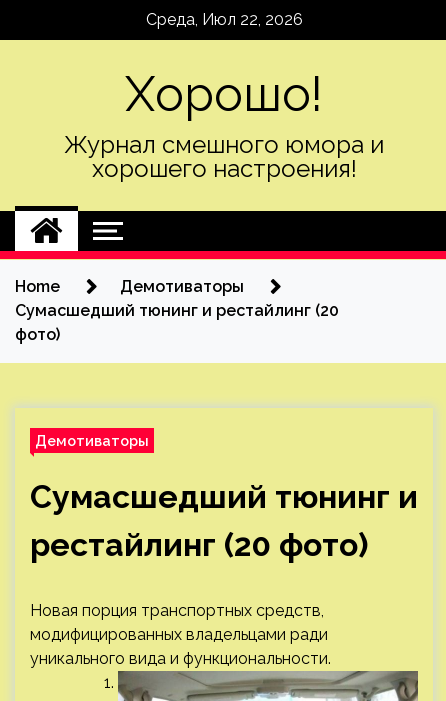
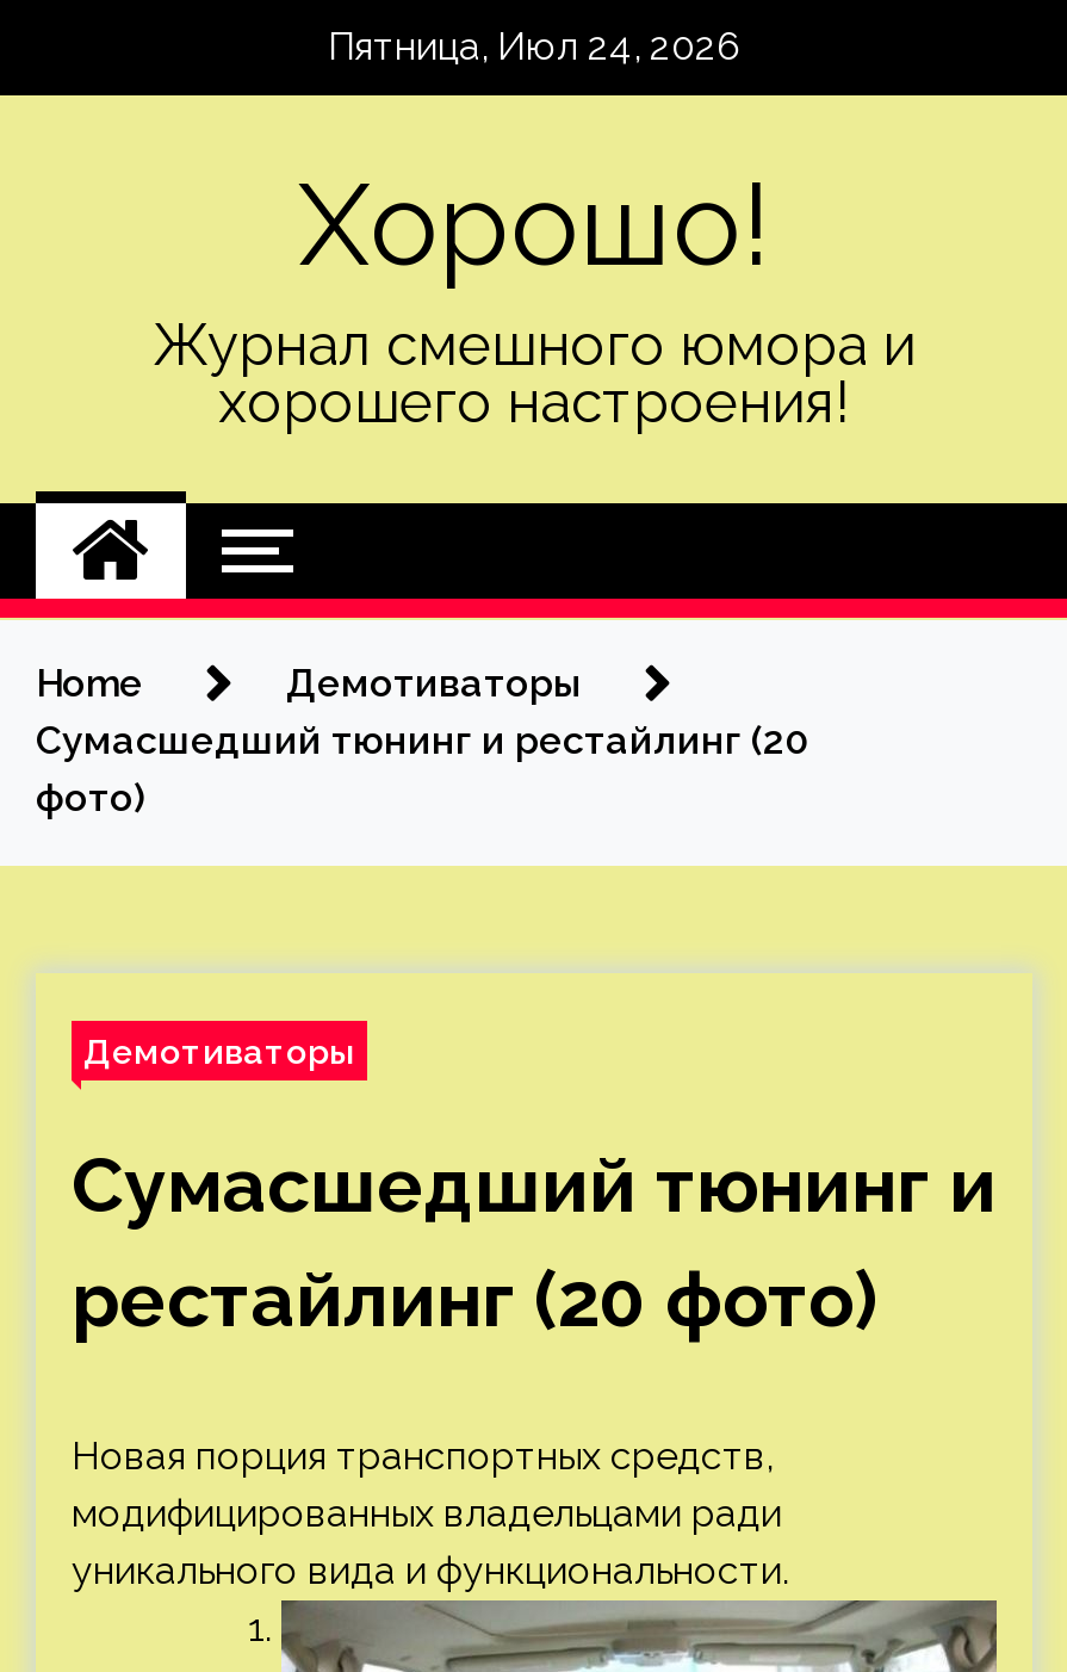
[145,10,302,29] Среда, Июл 22, 2026 -> [328,24,740,69] Пятница, Июл 24, 2026

